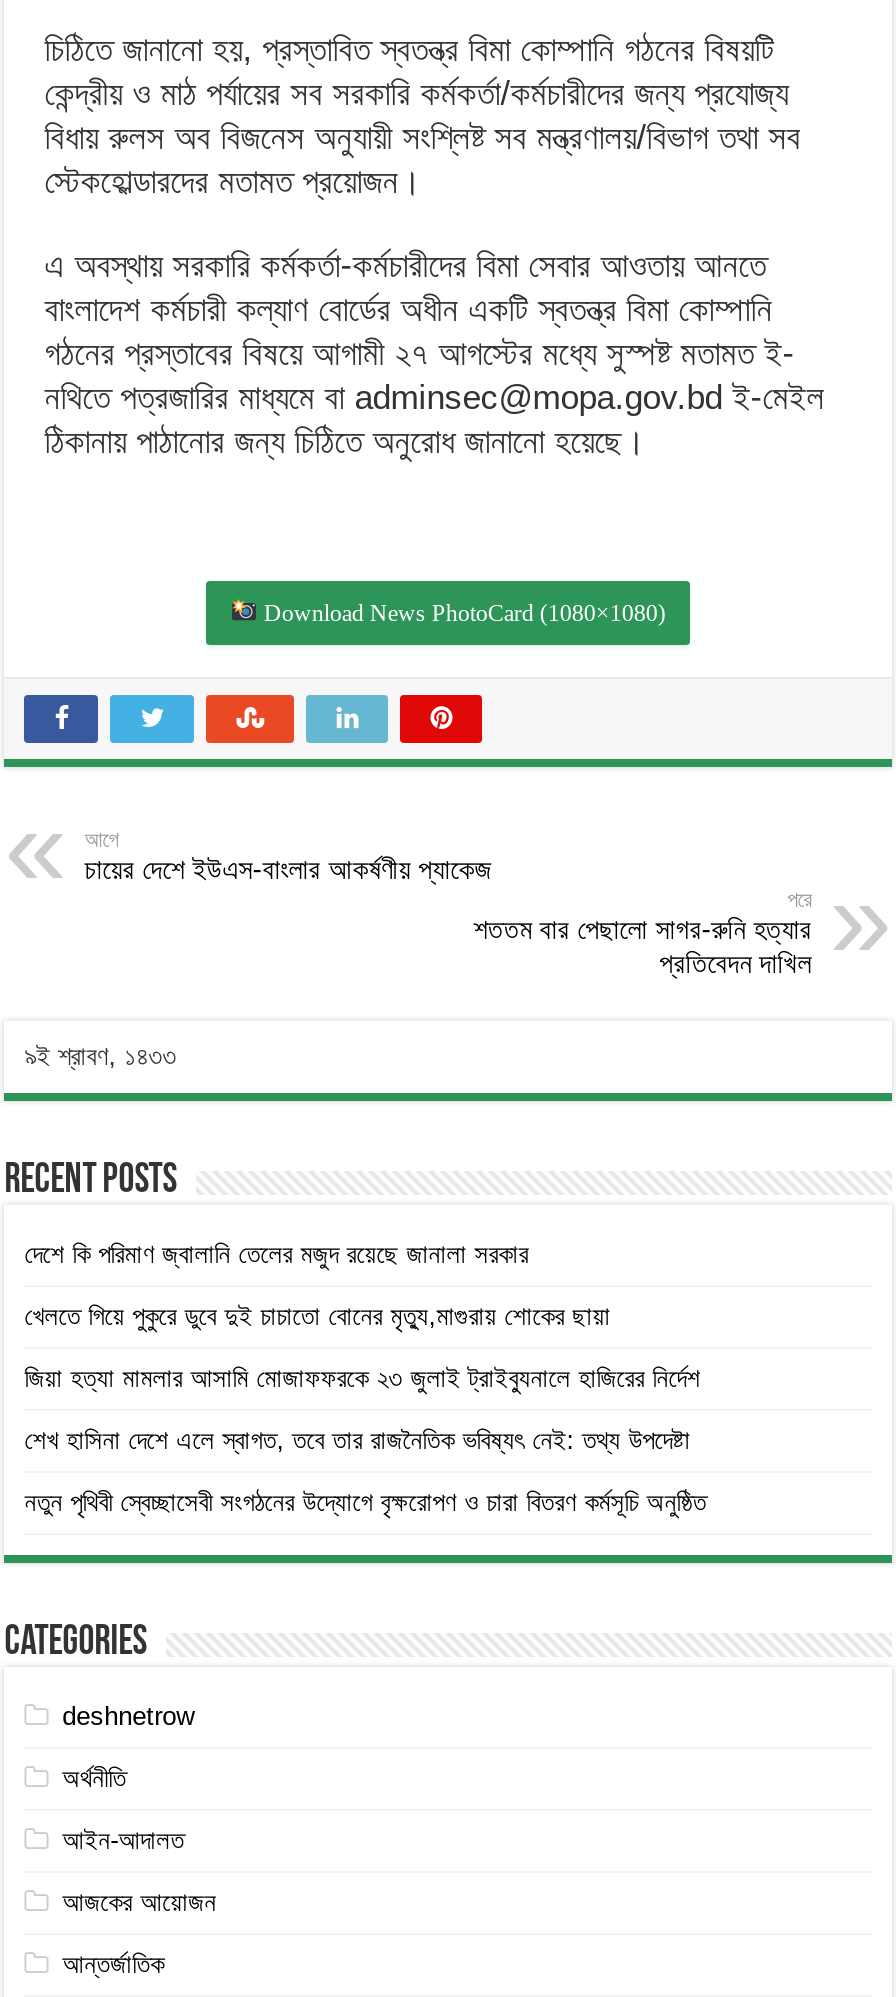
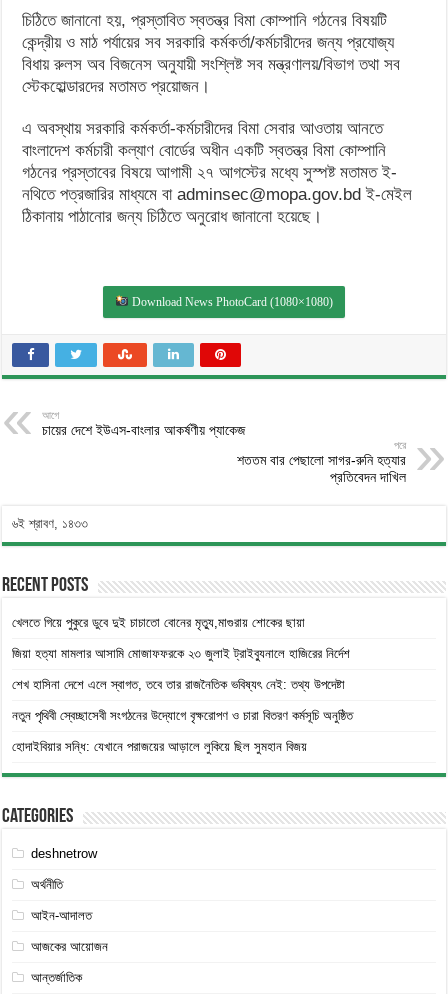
[24,1041,176,1071] ৯ই শ্রাবণ, ১৪৩৩ -> [12,516,88,531] ৬ই শ্রাবণ, ১৪৩৩
[24,1239,536,1269] দেশে কি পরিমাণ জ্বালানি তেলের মজুদ রয়েছে জানালা সরকার -> none
moved [24,1301,706,1517] -> [12,615,353,723]: খেলতে গিয়ে পুকুরে ডুবে দুই চাচাতো বোনের মৃত্যু,মাগুরায় শোকের ছায়া | জিয়া হত্যা মামলার আসামি মোজাফফরকে ২৩ জুলাই ট্রাইব্যুনালে হাজিরের নির্দেশ | শেখ হাসিনা দেশে এলে স্বাগত, তবে তার রাজনৈতিক ভবিষ্যৎ নেই: তথ্য উপদেষ্টা | নতুন পৃথিবী স্বেচ্ছাসেবী সংগঠনের উদ্যোগে বৃক্ষরোপণ ও চারা বিতরণ কর্মসূচি অনুষ্ঠিত
none -> [12,739,307,754] হোদাইবিয়ার সন্ধি: যেখানে পরাজয়ের আড়ালে লুকিয়ে ছিল সুমহান বিজয়

